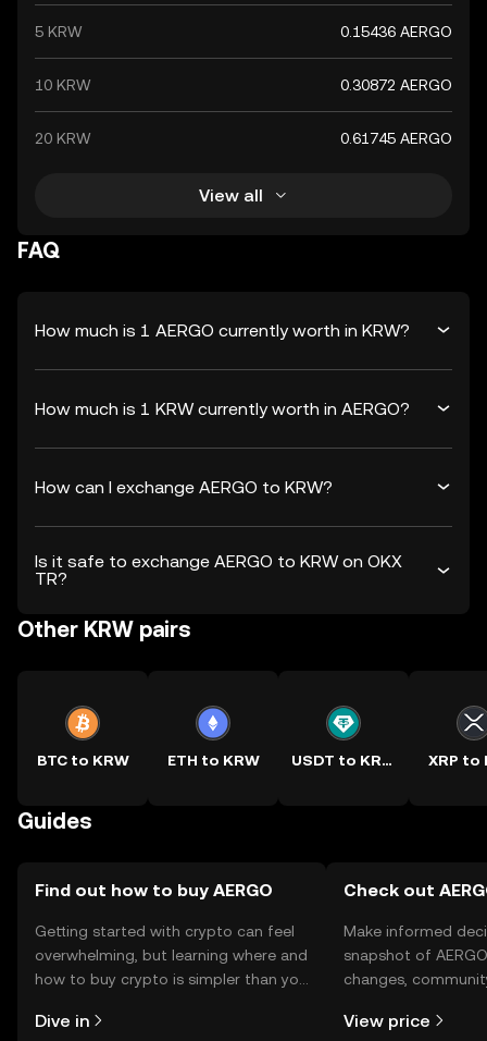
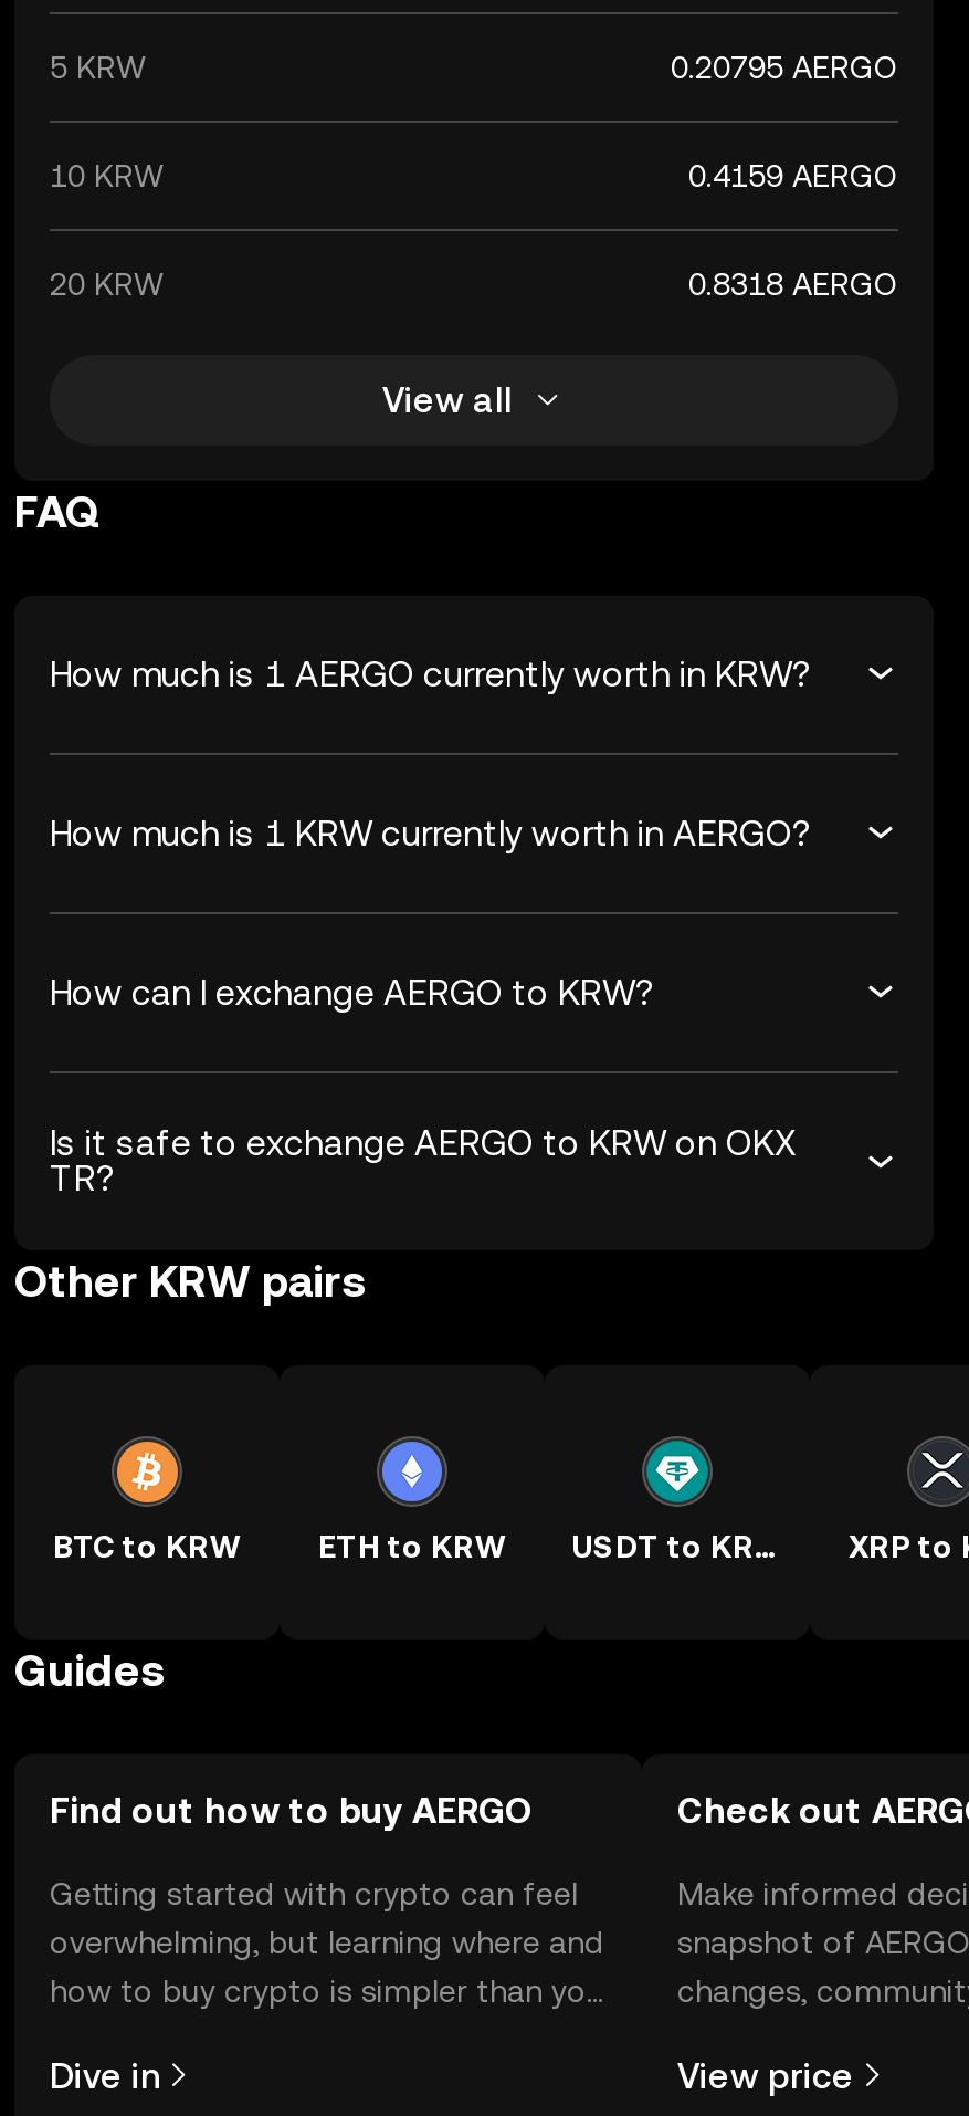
[340,23,452,40] 0.15436 AERGO -> [671,50,898,85] 0.20795 AERGO
[340,76,452,94] 0.30872 AERGO -> [688,158,898,193] 0.4159 AERGO
[340,130,452,147] 0.61745 AERGO -> [688,266,898,302] 0.8318 AERGO

